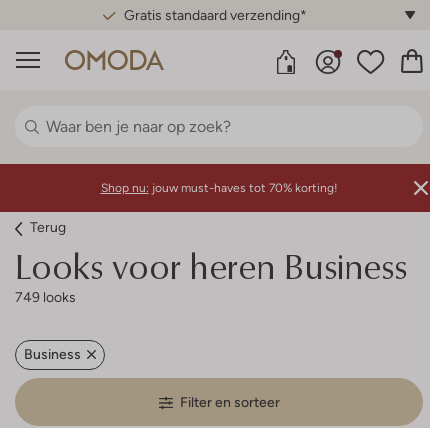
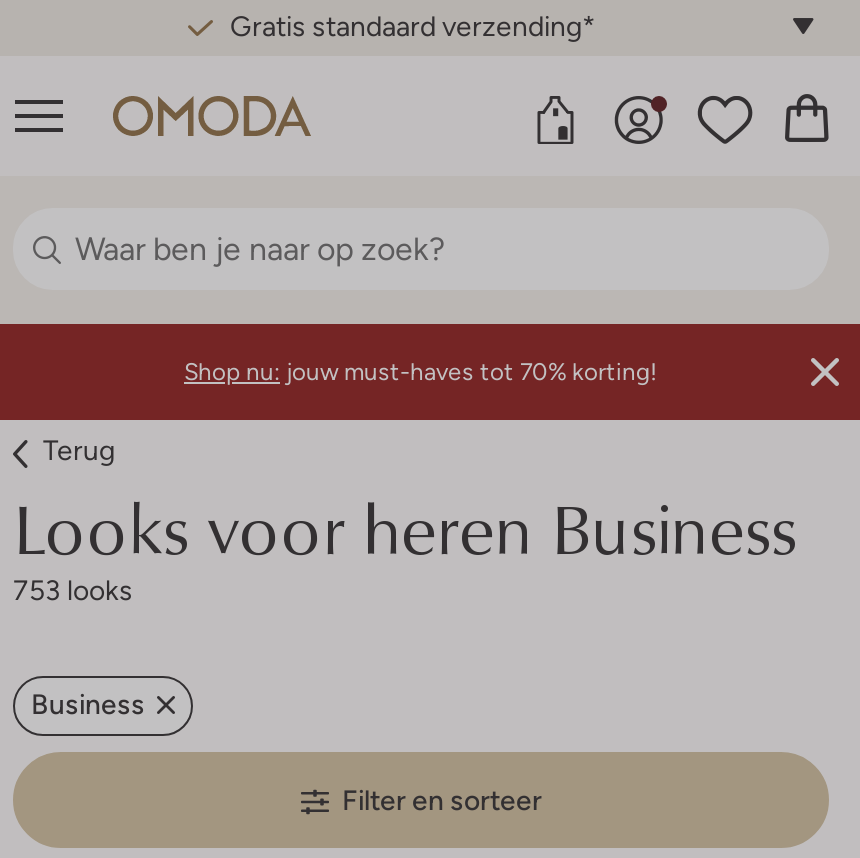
[15,289,76,305] 749 looks -> [13,574,133,606] 753 looks

